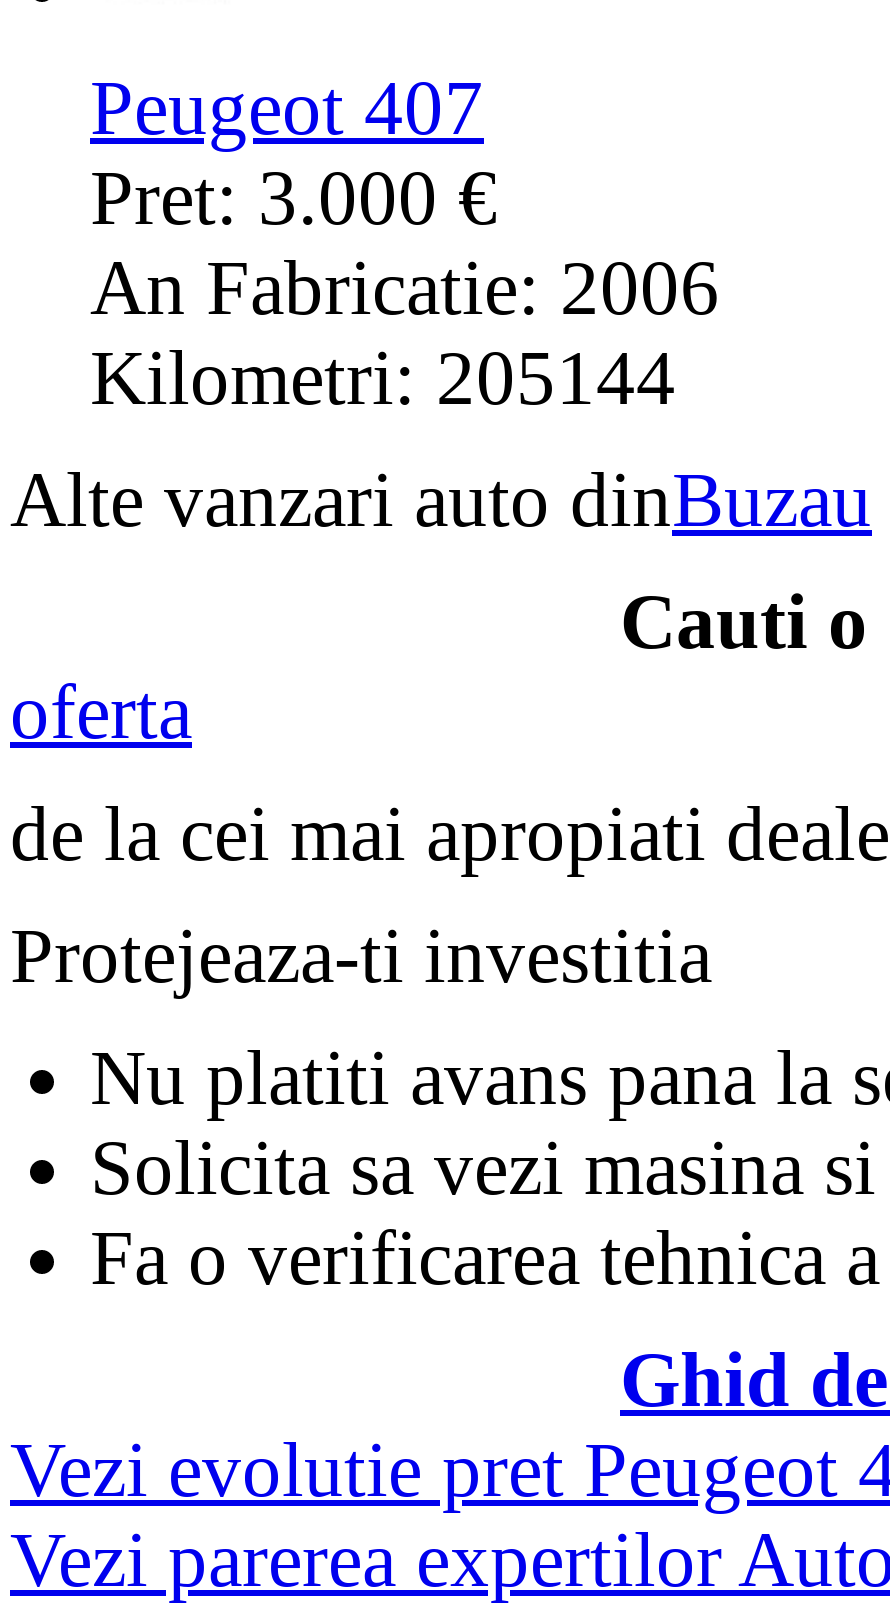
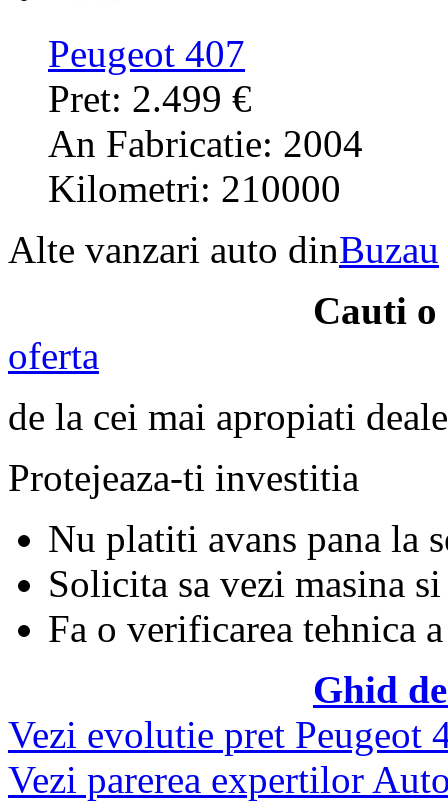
[90,155,498,241] Pret: 3.000 € -> [48,77,252,120] Pret: 2.499 €
[90,245,720,331] An Fabricatie: 2006 -> [48,122,363,165] An Fabricatie: 2004
[90,335,676,421] Kilometri: 205144 -> [48,167,341,210] Kilometri: 210000

